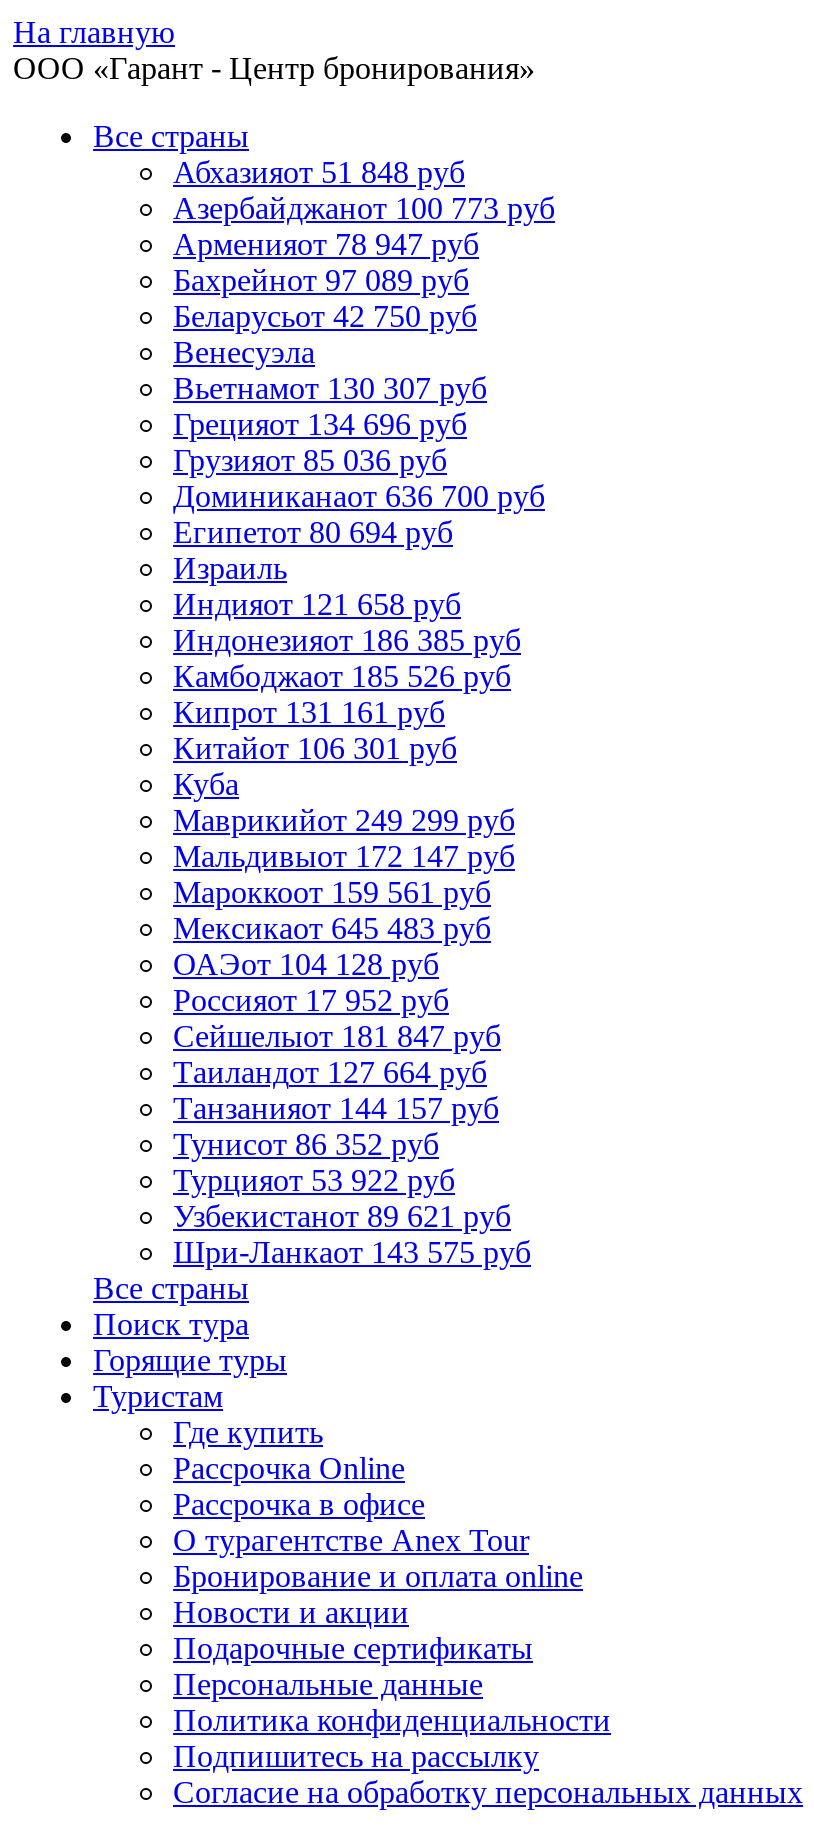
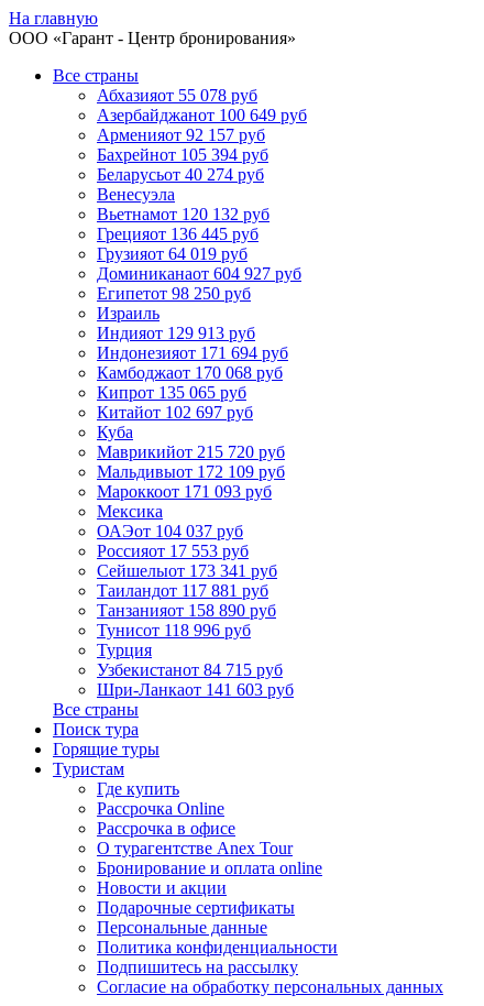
[173,155,465,189] Абхазияот 51 848 руб -> [97,86,257,105] Абхазияот 55 078 руб
[173,191,555,225] Азербайджанот 100 773 руб -> [97,106,307,124] Азербайджанот 100 649 руб
[173,227,479,261] Арменияот 78 947 руб -> [97,125,265,144] Арменияот 92 157 руб
[173,263,469,297] Бахрейнот 97 089 руб -> [97,145,268,164] Бахрейнот 105 394 руб
[173,299,477,333] Беларусьот 42 750 руб -> [97,165,264,184] Беларусьот 40 274 руб
[173,371,487,405] Вьетнамот 130 307 руб -> [97,205,269,223] Вьетнамот 120 132 руб
[173,407,467,441] Грецияот 134 696 руб -> [97,225,258,243] Грецияот 136 445 руб
[173,443,447,477] Грузияот 85 036 руб -> [97,244,248,263] Грузияот 64 019 руб
[173,479,545,513] Доминиканаот 636 700 руб -> [97,264,301,283] Доминиканаот 604 927 руб
[173,515,453,549] Египетот 80 694 руб -> [97,284,251,303] Египетот 98 250 руб
[173,587,461,621] Индияот 121 658 руб -> [97,324,255,342] Индияот 129 913 руб
[173,623,521,657] Индонезияот 186 385 руб -> [97,343,288,362] Индонезияот 171 694 руб
[173,659,511,693] Камбоджаот 185 526 руб -> [97,363,283,382] Камбоджаот 170 068 руб
[173,695,445,729] Кипрот 131 161 руб -> [97,383,246,402] Кипрот 135 065 руб
[173,731,457,765] Китайот 106 301 руб -> [97,403,253,422] Китайот 102 697 руб
[173,803,531,1269] Маврикийот 249 299 руб | Мальдивыот 172 147 руб | Мароккоот 159 561 руб | Мексикаот 645 483 руб | ОАЭот 104 128 руб | Россияот 17 952 руб | Сейшелыот 181 847 руб | Таиландот 127 664 руб | Танзанияот 144 157 руб | Тунисот 86 352 руб | Турцияот 53 922 руб | Узбекистанот 89 621 руб | Шри-Ланкаот 143 575 руб -> [97,442,294,699] Маврикийот 215 720 руб | Мальдивыот 172 109 руб | Мароккоот 171 093 руб | Мексика | ОАЭот 104 037 руб | Россияот 17 553 руб | Сейшелыот 173 341 руб | Таиландот 117 881 руб | Танзанияот 158 890 руб | Тунисот 118 996 руб | Турция | Узбекистанот 84 715 руб | Шри-Ланкаот 141 603 руб

